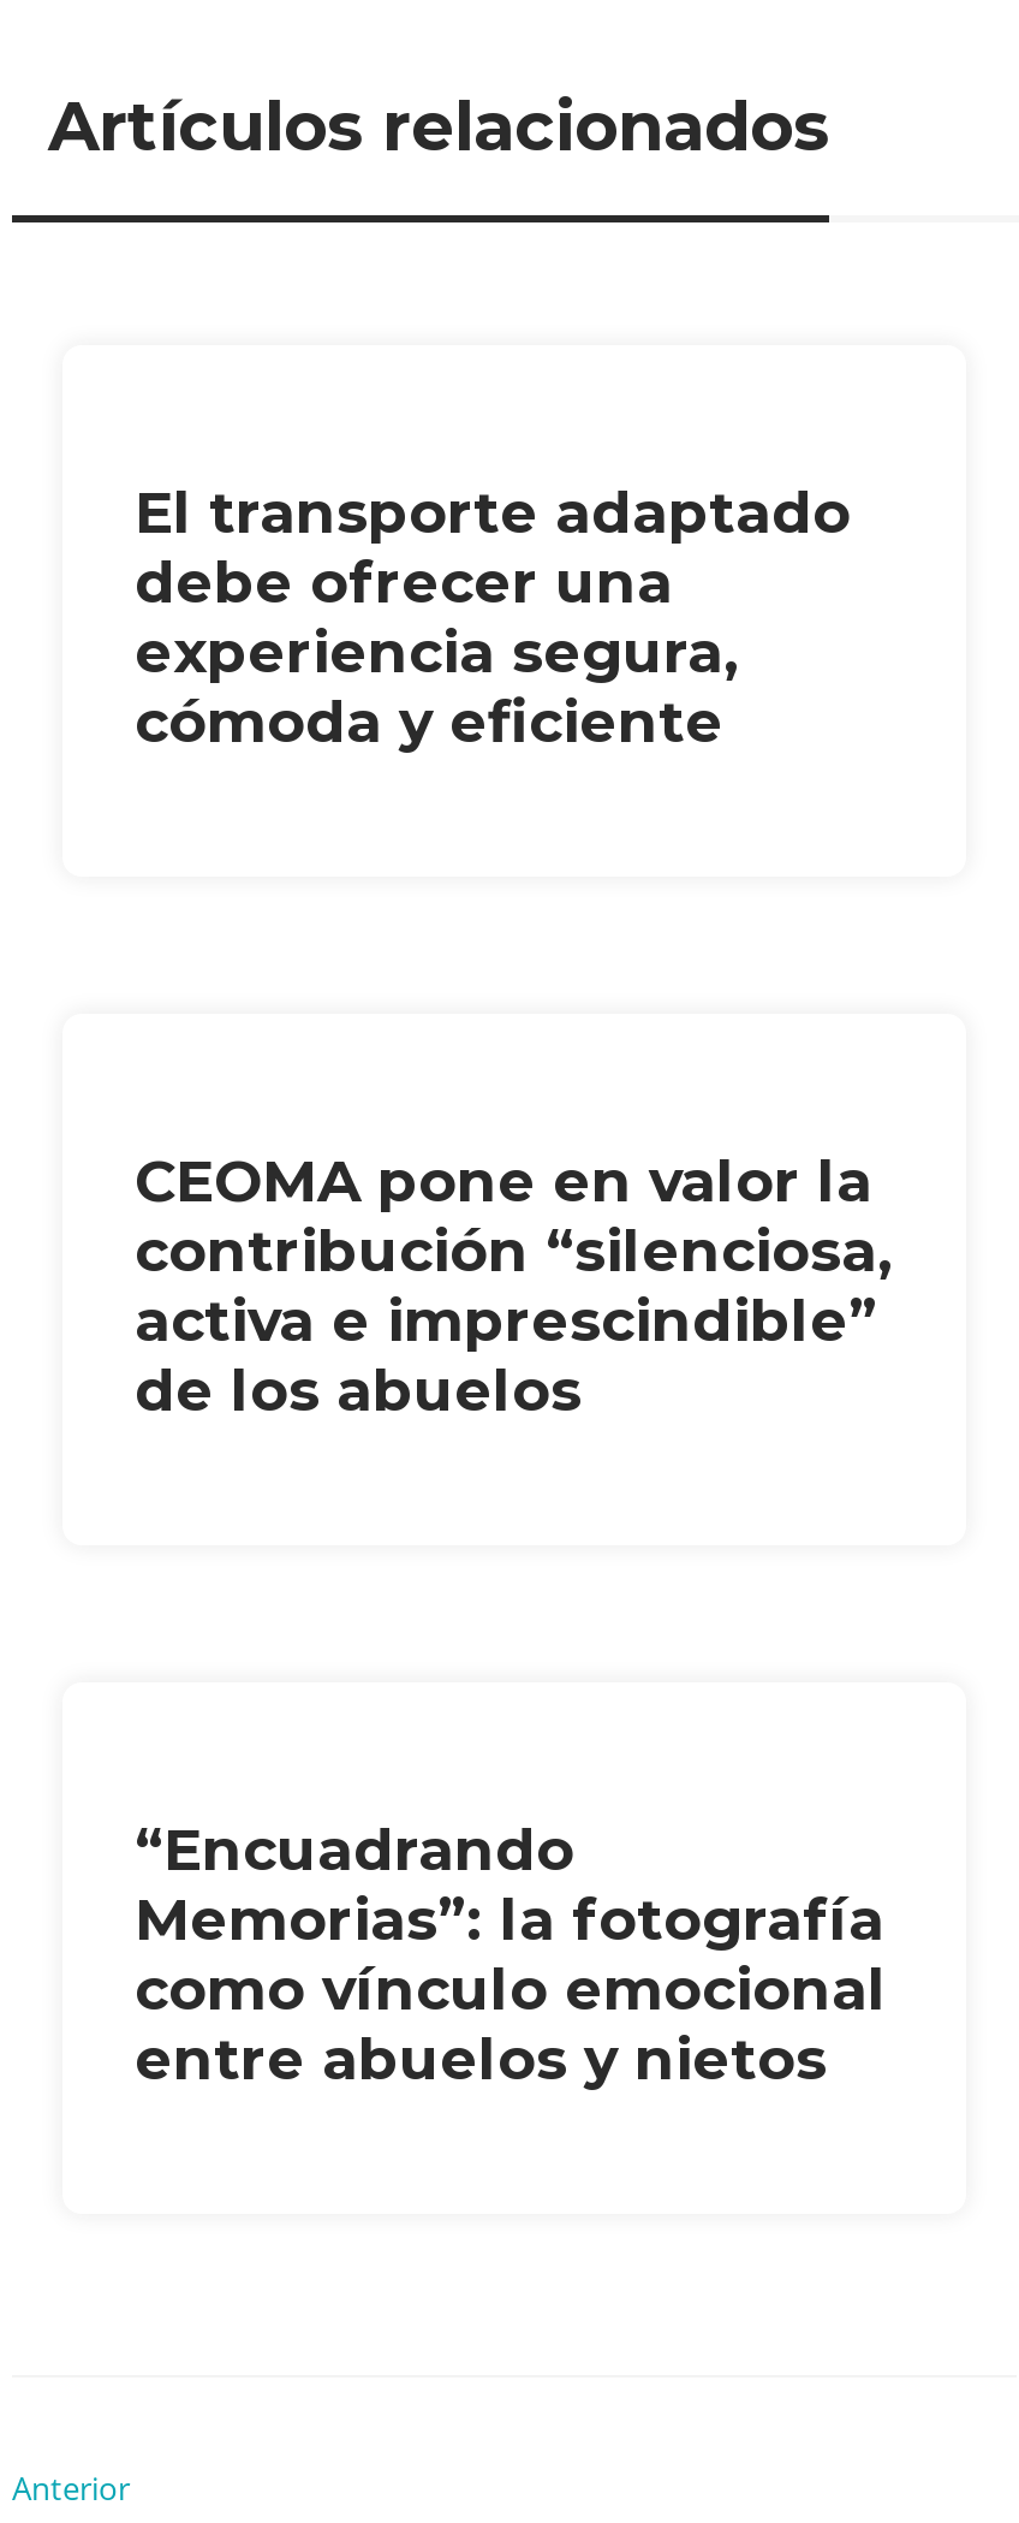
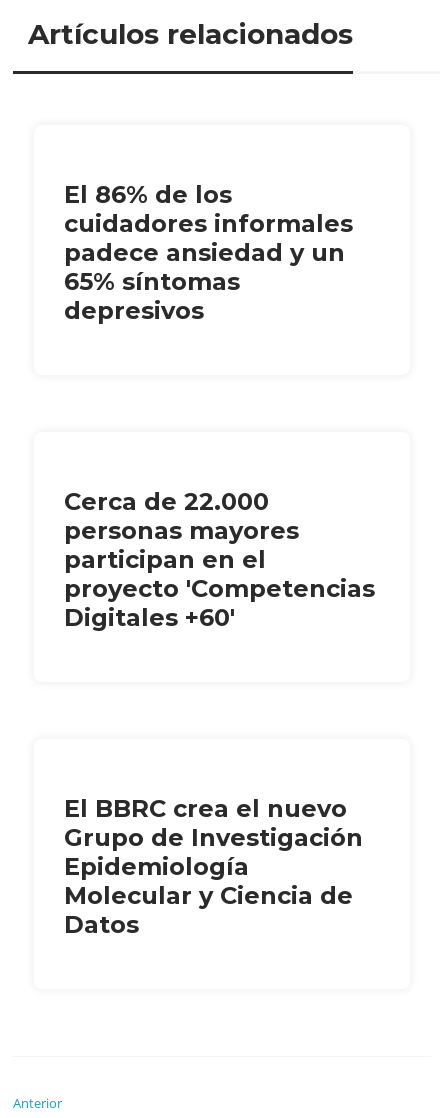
[135,478,851,757] El transporte adaptado | debe ofrecer una | experiencia segura, | cómoda y eficiente -> [64,180,353,325] El 86% de los | cuidadores informales | padece ansiedad y un | 65% síntomas | depresivos
[135,1147,894,1426] CEOMA pone en valor la | contribución “silenciosa, | activa e imprescindible” | de los abuelos -> [64,487,375,632] Cerca de 22.000 | personas mayores | participan en el | proyecto 'Competencias | Digitales +60'
[135,1816,887,2095] “Encuadrando | Memorias”: la fotografía | como vínculo emocional | entre abuelos y nietos -> [64,794,363,939] El BBRC crea el nuevo | Grupo de Investigación | Epidemiología | Molecular y Ciencia de | Datos

